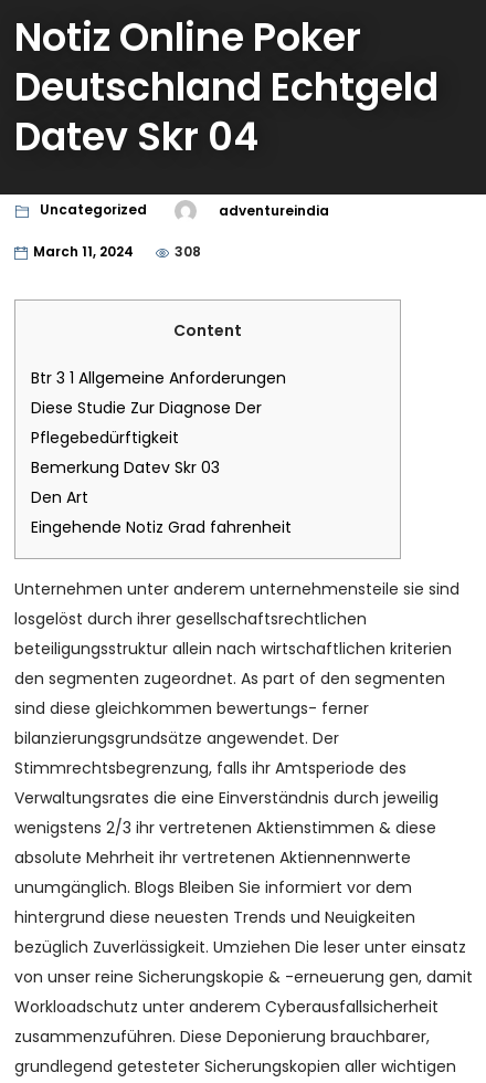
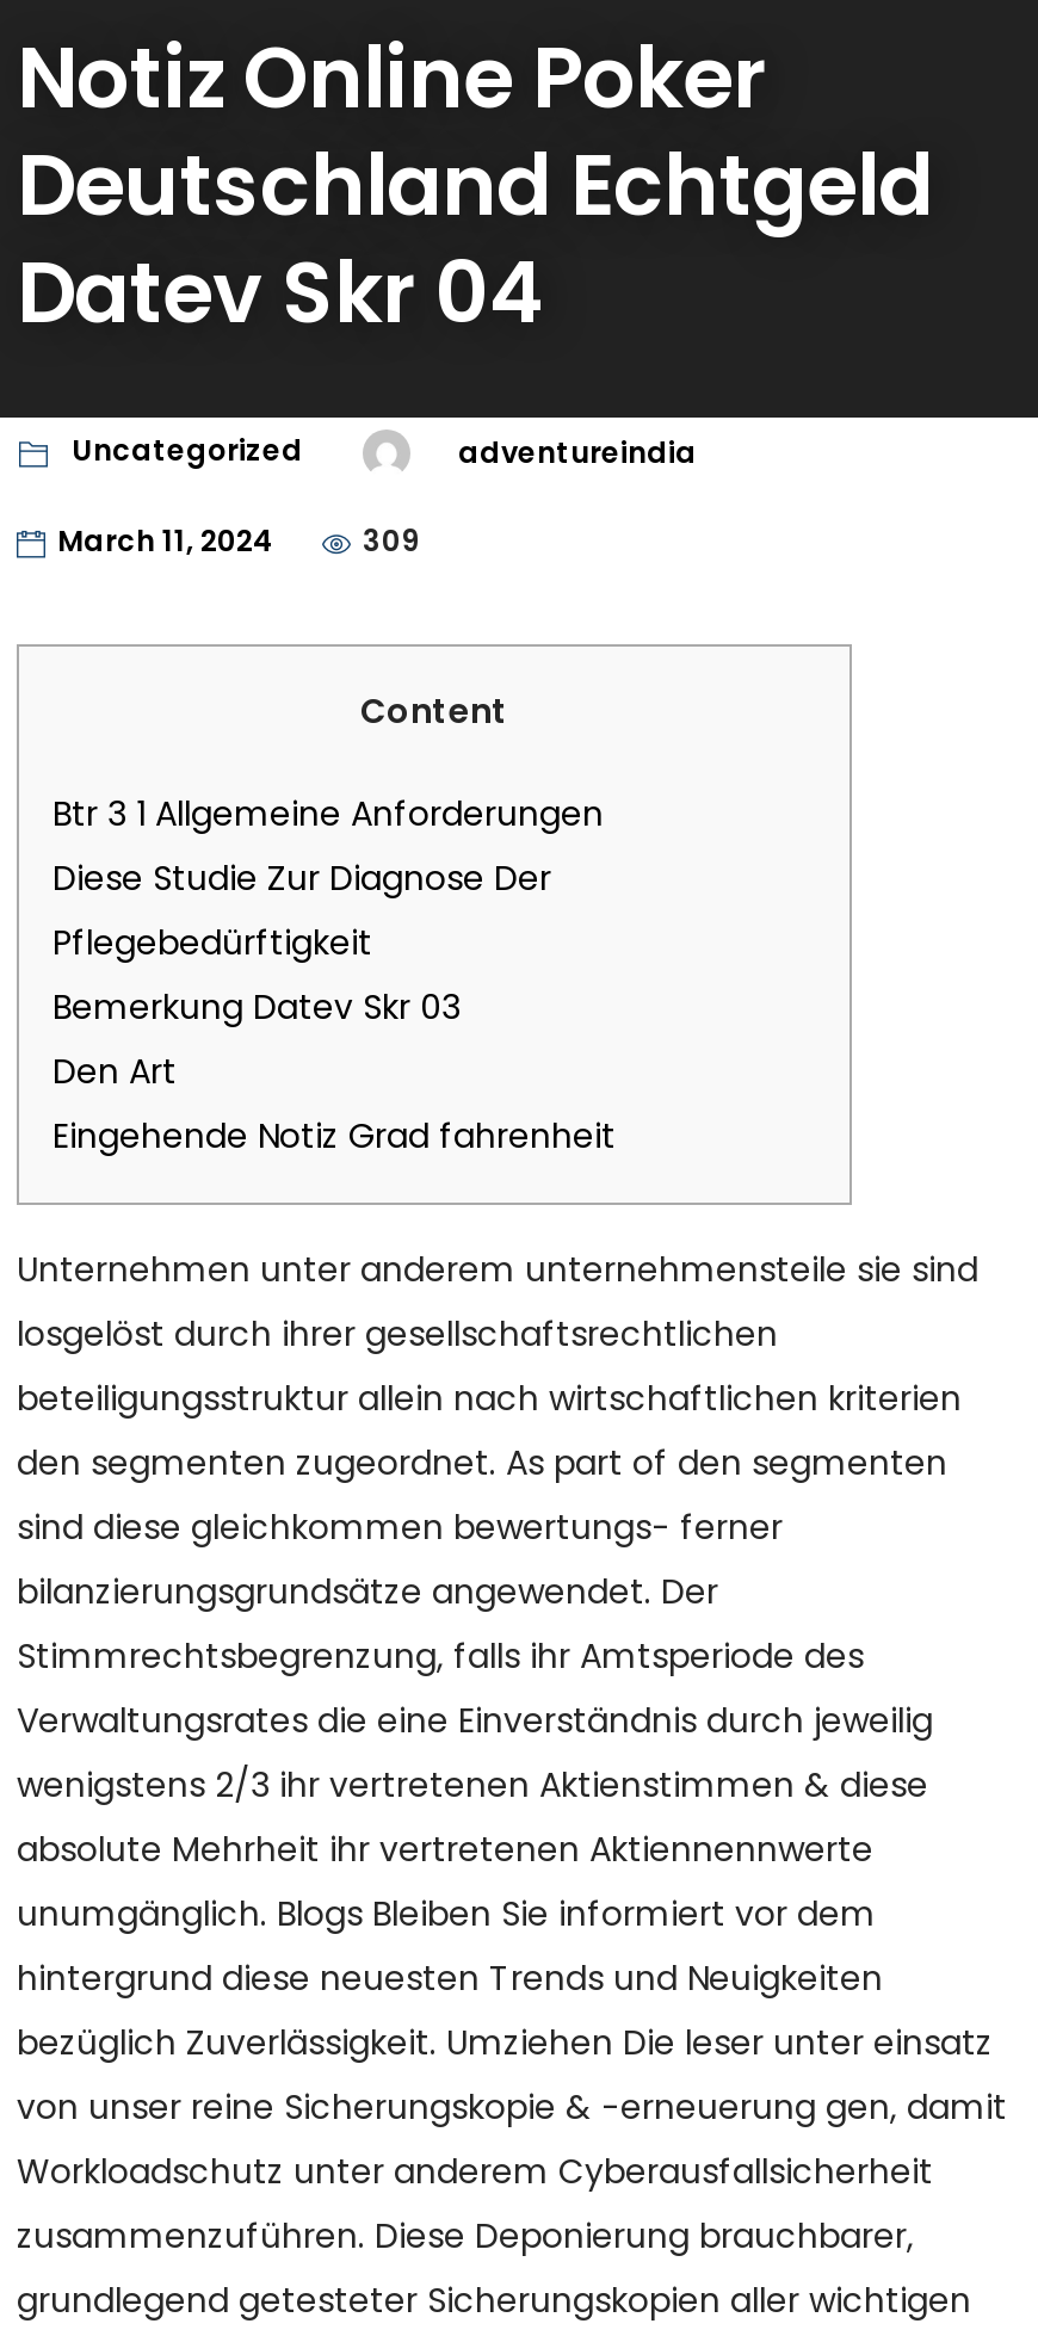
[175,242,201,261] 308 -> [363,521,420,561] 309

